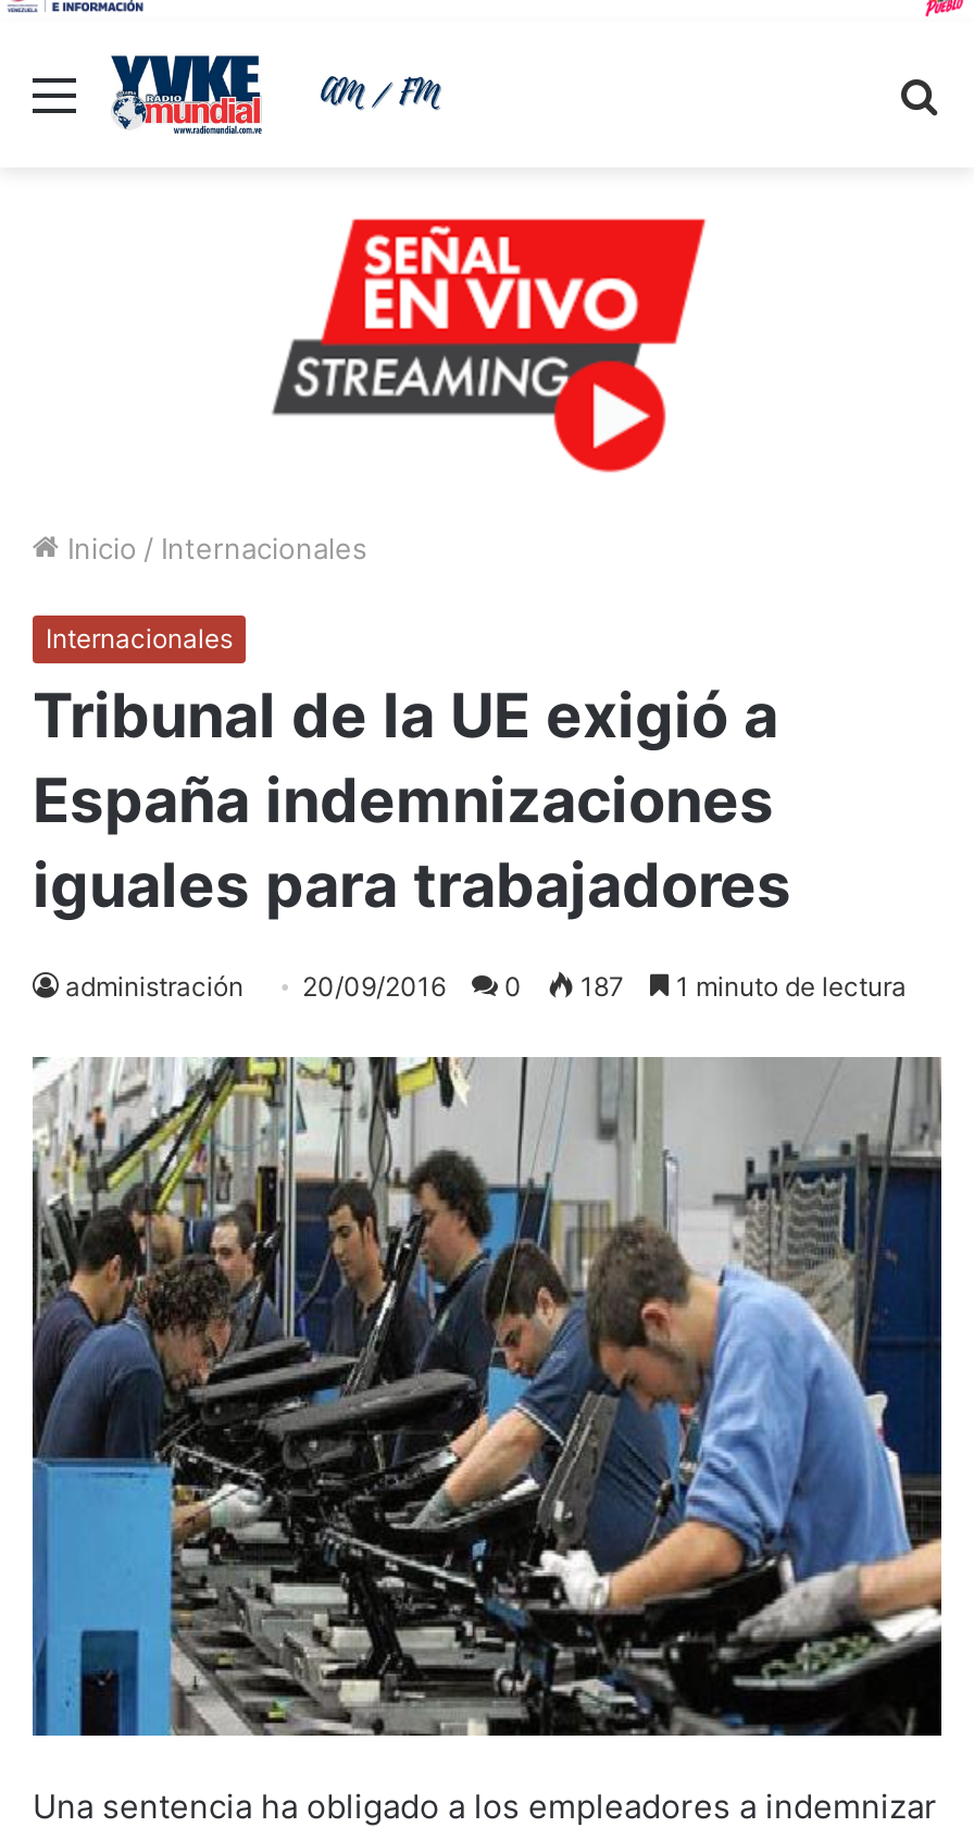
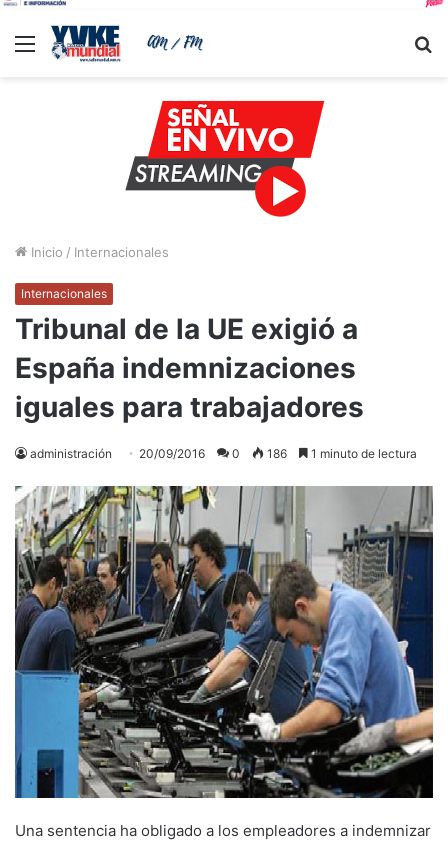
[65,969,907,1002] administración 20/09/2016 0 187 1 minuto de lectura -> [30,446,417,461] administración 20/09/2016 0 186 1 minuto de lectura

